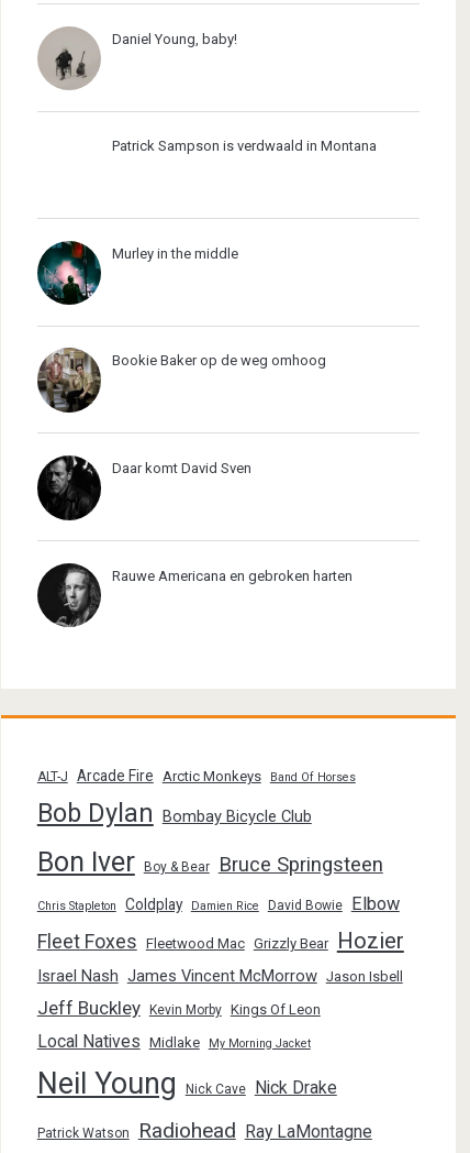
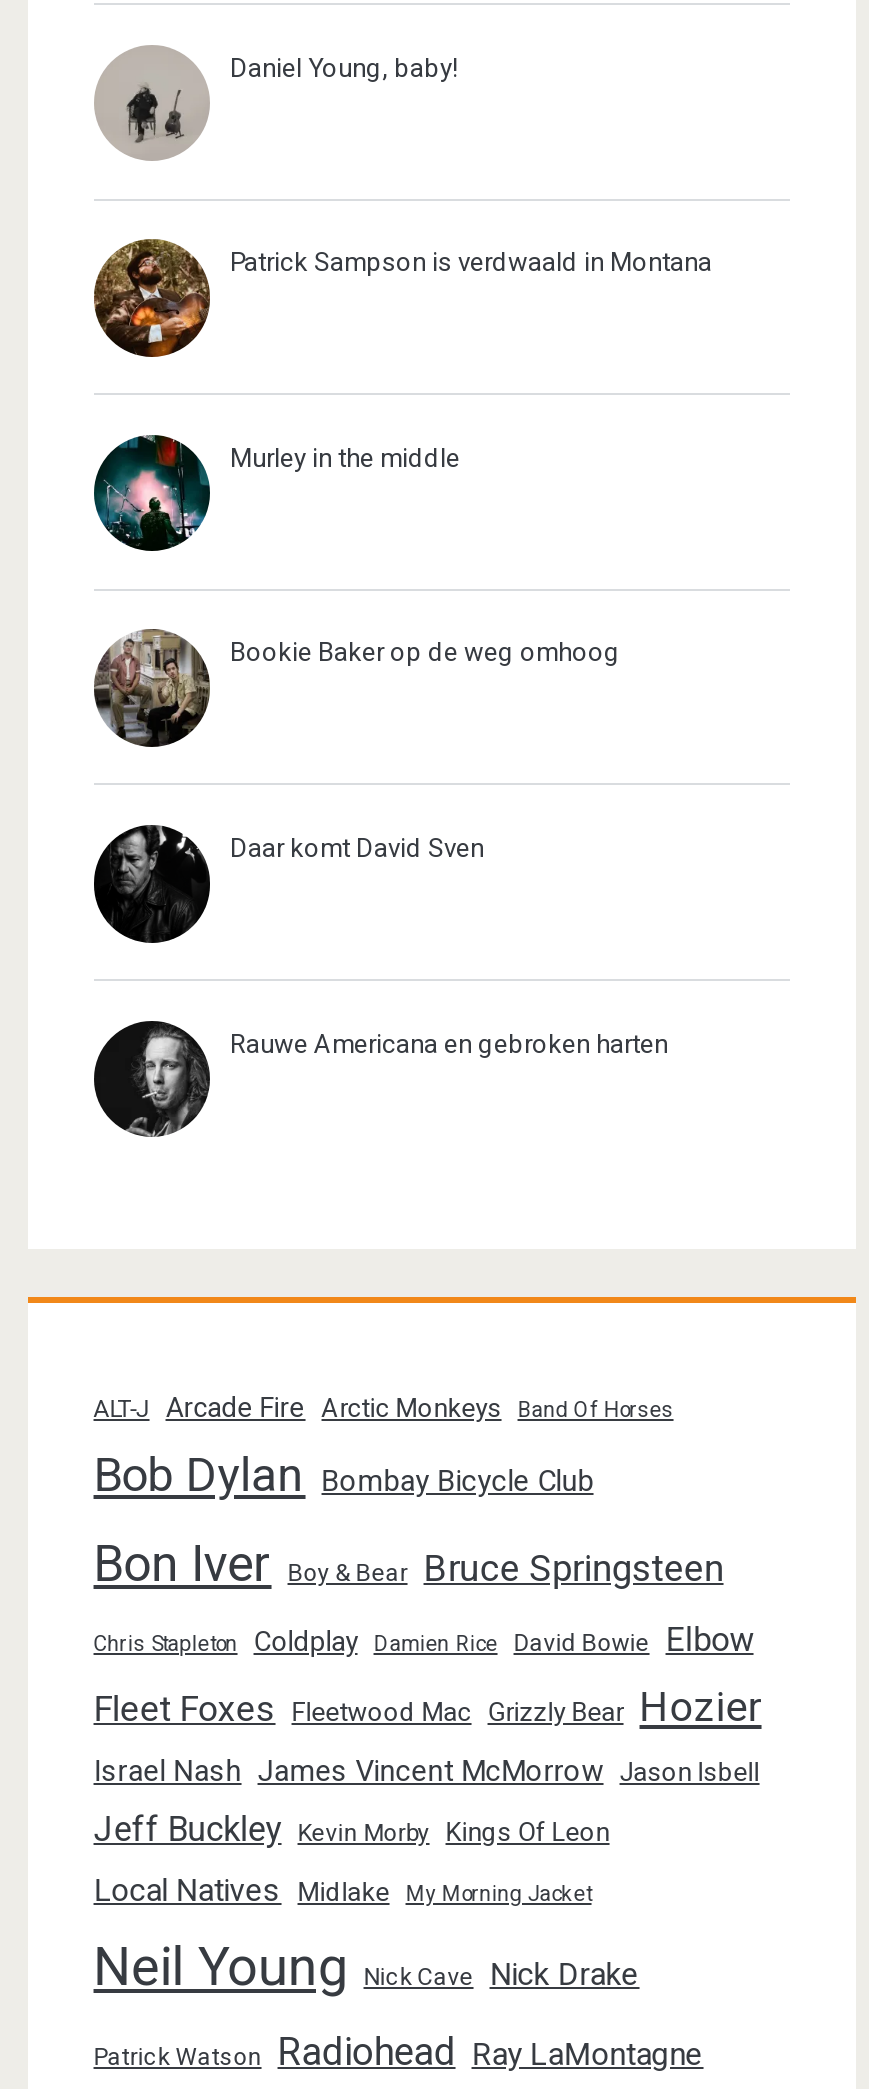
none -> [92,237,212,359] [image]

